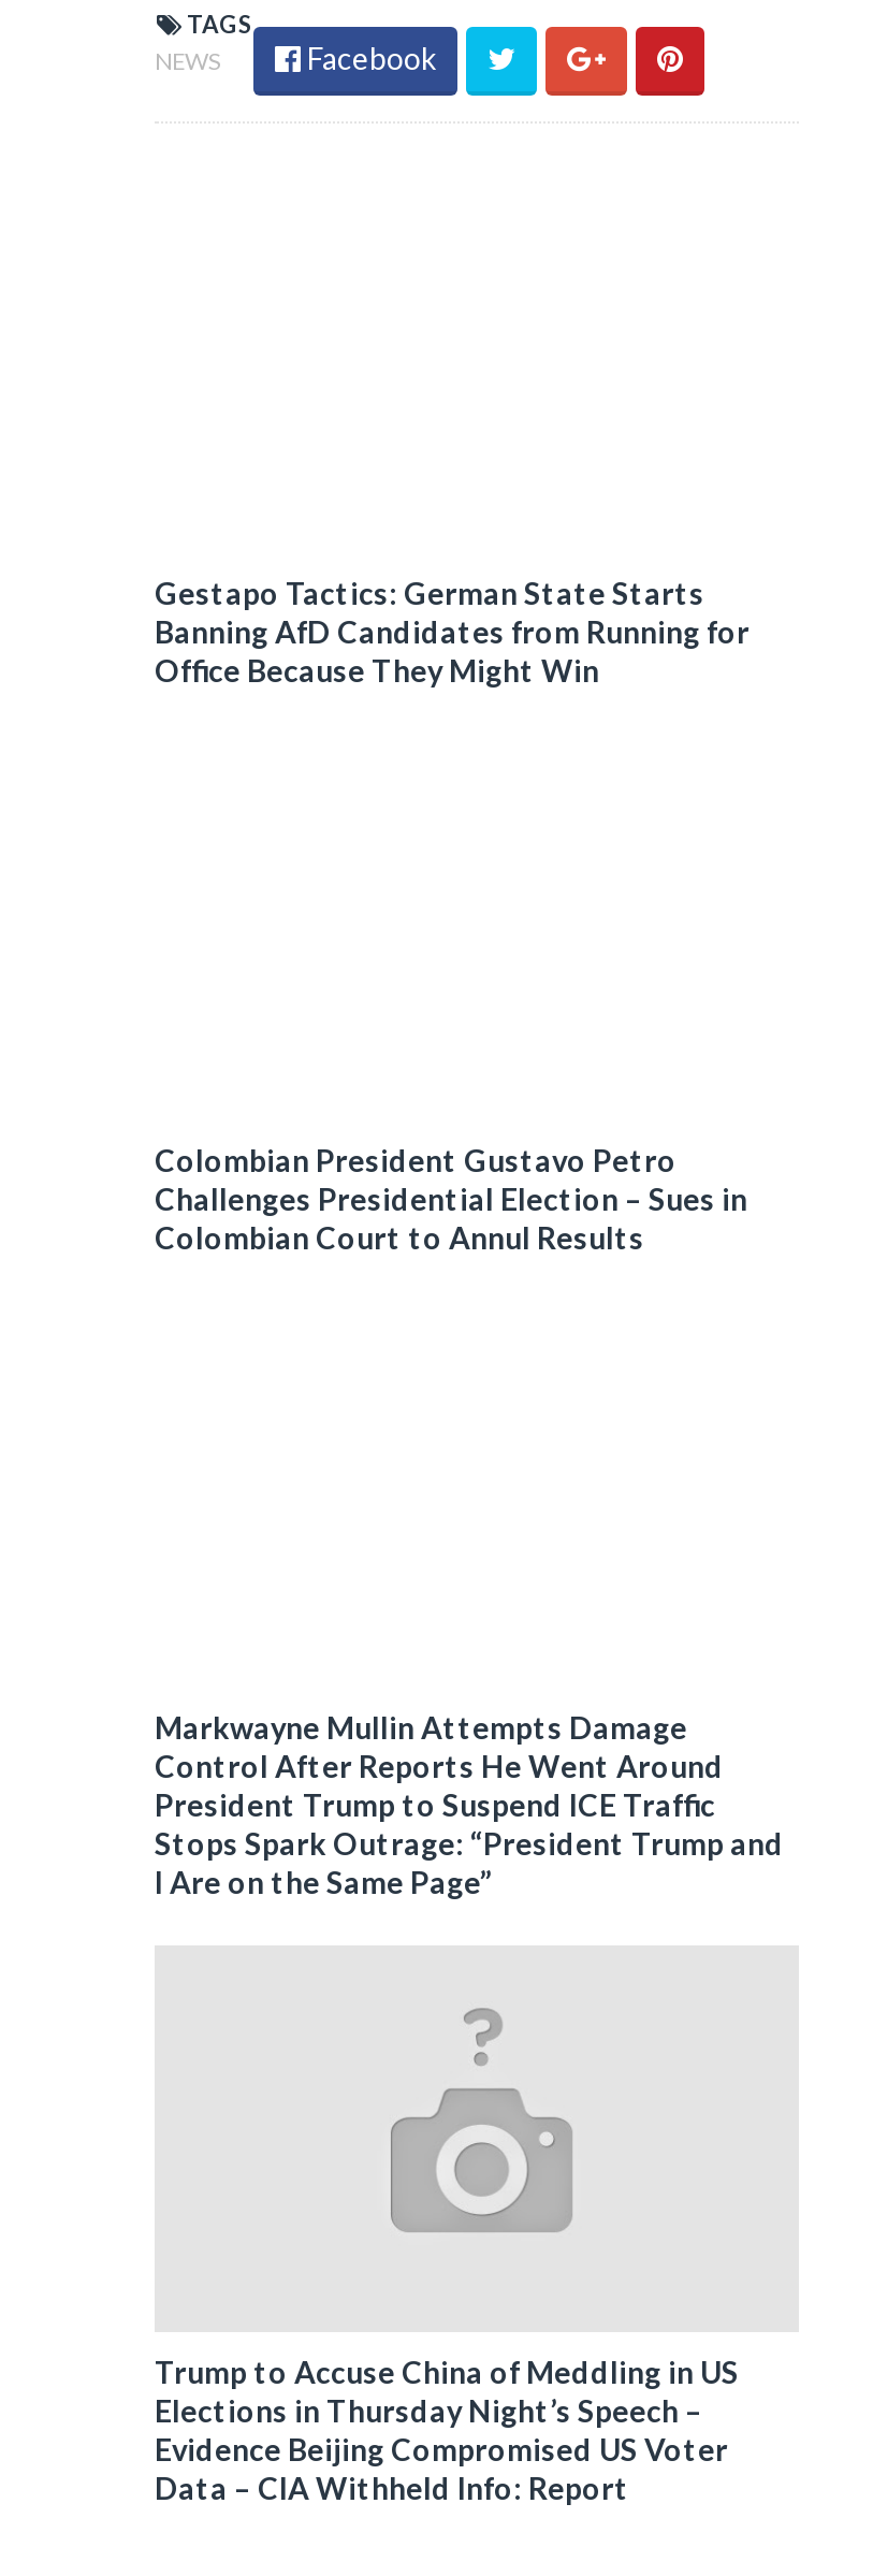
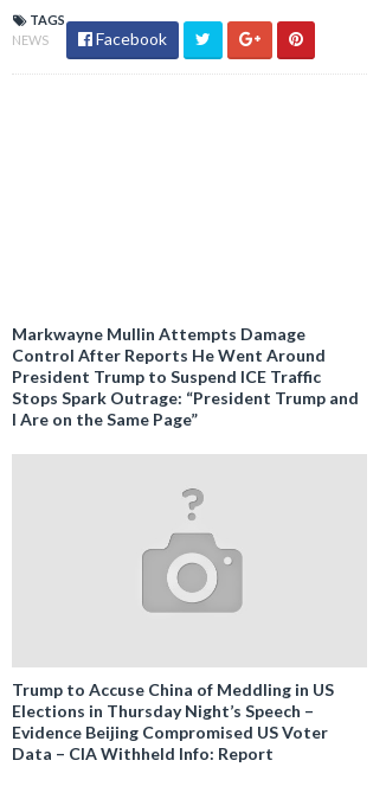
[155,575,750,689] Gestapo Tactics: German State Starts | Banning AfD Candidates from Running for | Office Because They Might Win -> none
[155,1142,747,1256] Colombian President Gustavo Petro | Challenges Presidential Election – Sues in | Colombian Court to Annul Results -> none

